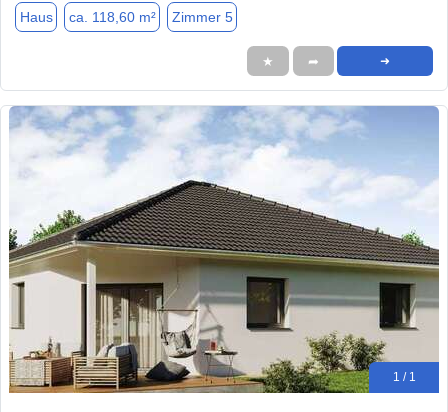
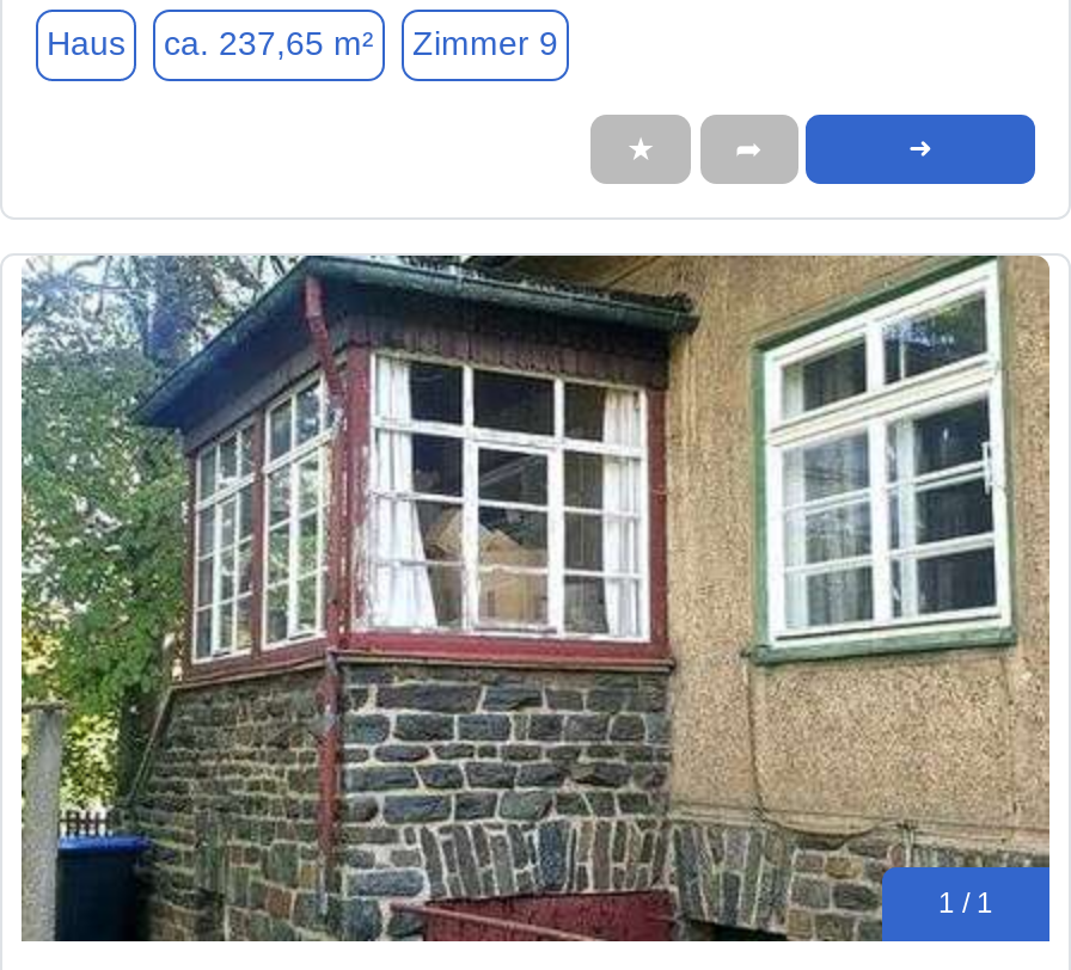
[68,9,155,25] ca. 118,60 m² -> [164,25,374,63] ca. 237,65 m²
[171,9,232,25] Zimmer 5 -> [412,25,558,63] Zimmer 9
[8,105,439,394] [image] -> [19,252,1052,945] [image]

